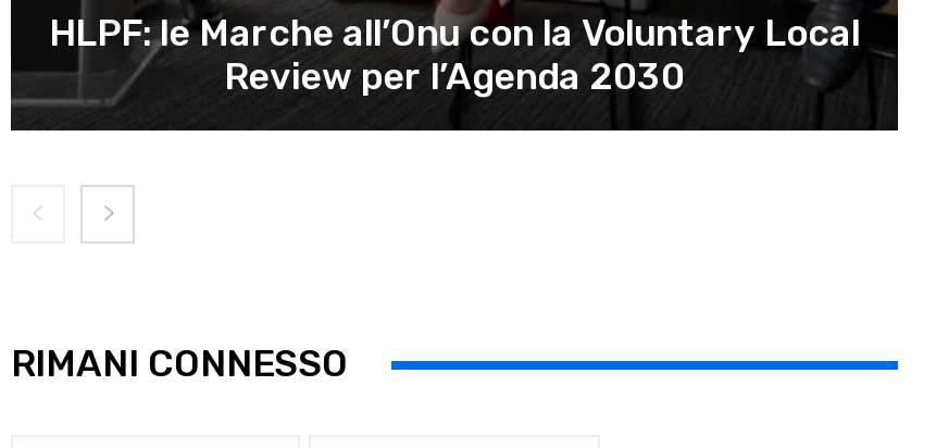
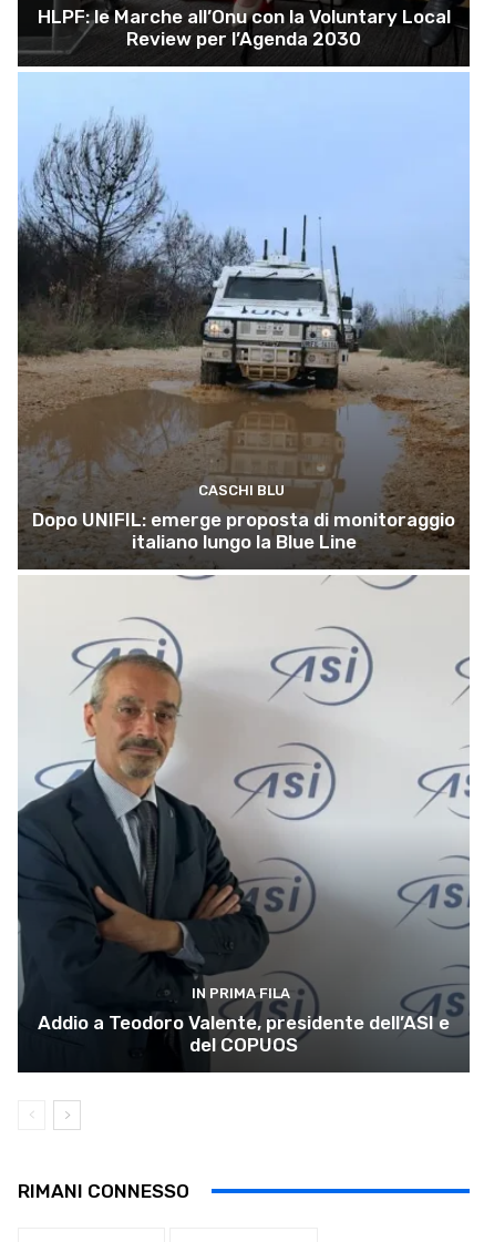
none -> [17,72,471,553] [image] | CASCHI BLU | Dopo UNIFIL: emerge proposta di monitoraggio | italiano lungo la Blue Line
none -> [17,540,471,1072] [image] | IN PRIMA FILA | Addio a Teodoro Valente, presidente dell’ASI e | del COPUOS

